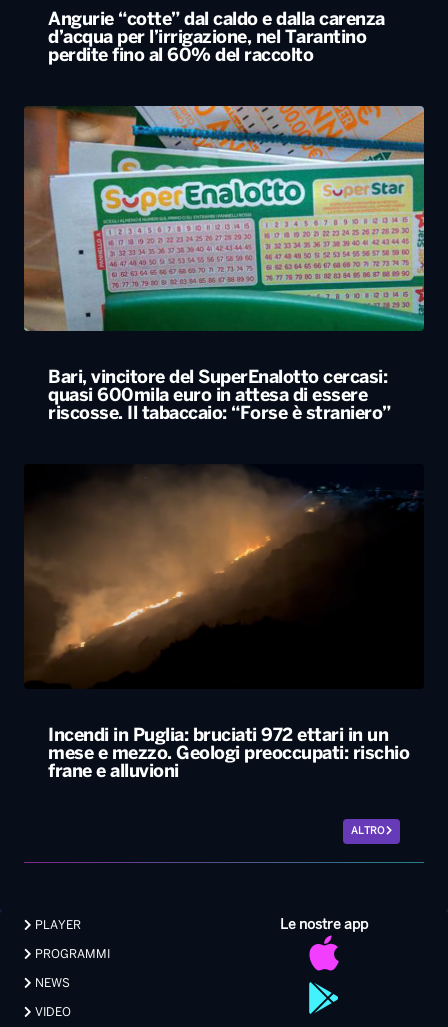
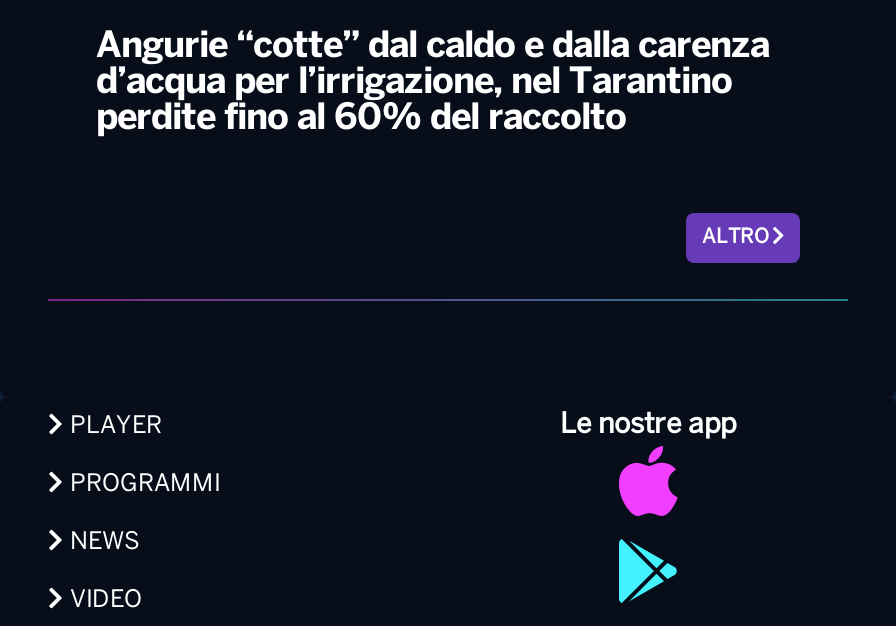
[23,105,425,423] [image] | Bari, vincitore del SuperEnalotto cercasi: | quasi 600mila euro in attesa di essere | riscosse. Il tabaccaio: “Forse è straniero” -> none
[24,465,349,681] [image] -> none
[48,728,409,781] Incendi in Puglia: bruciati 972 ettari in un | mese e mezzo. Geologi preoccupati: rischio | frane e alluvioni -> none

